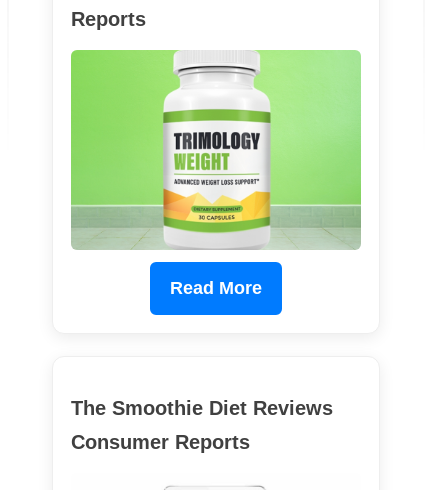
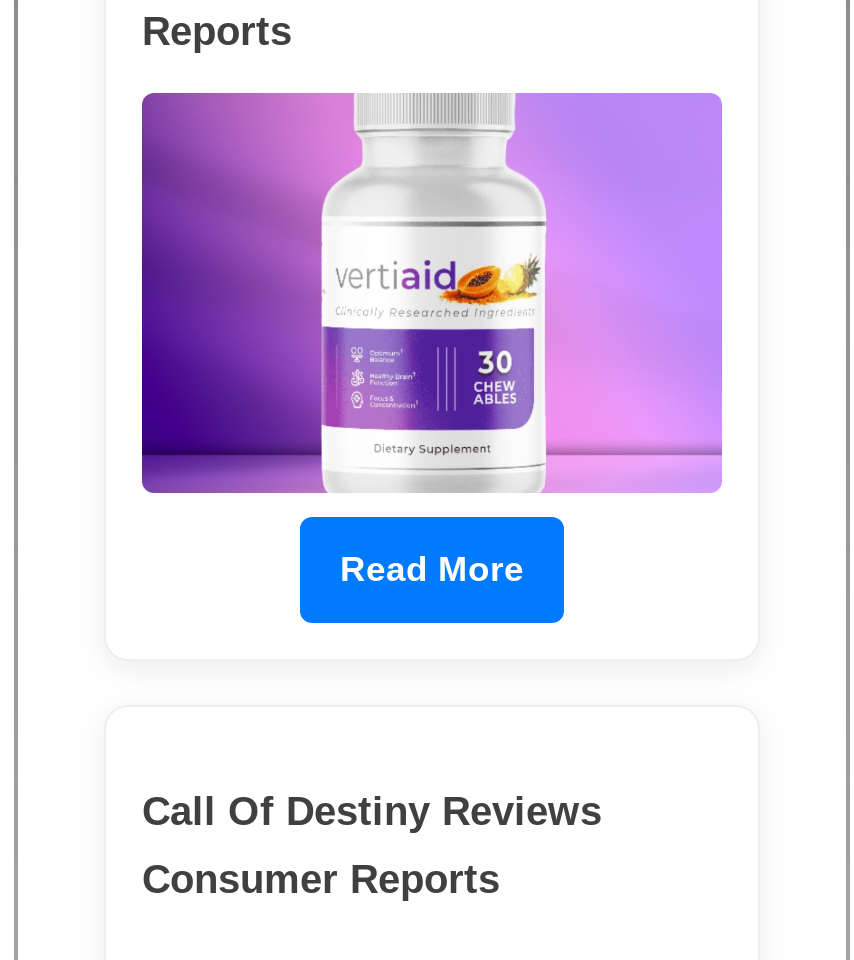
[70,49,362,250] [image] -> [140,90,724,494] [image]
[71,397,333,419] The Smoothie Diet Reviews -> [142,789,602,833] Call Of Destiny Reviews

